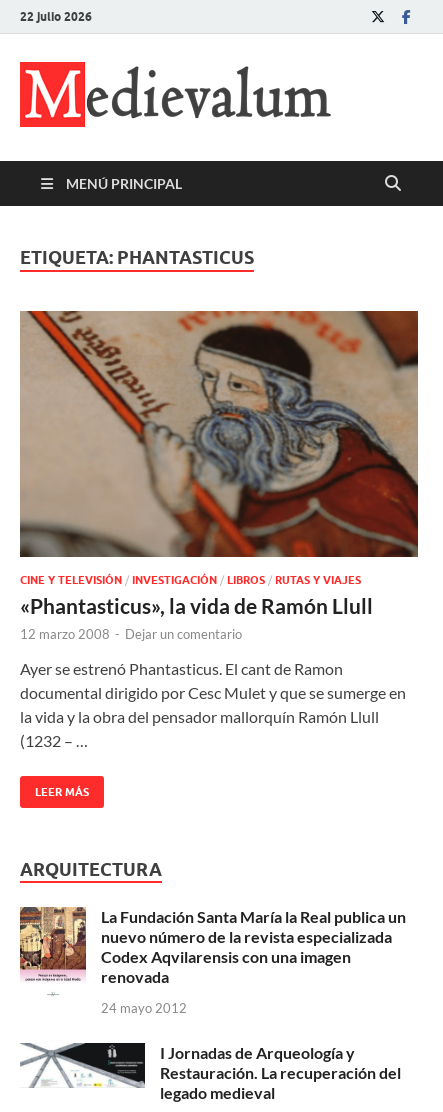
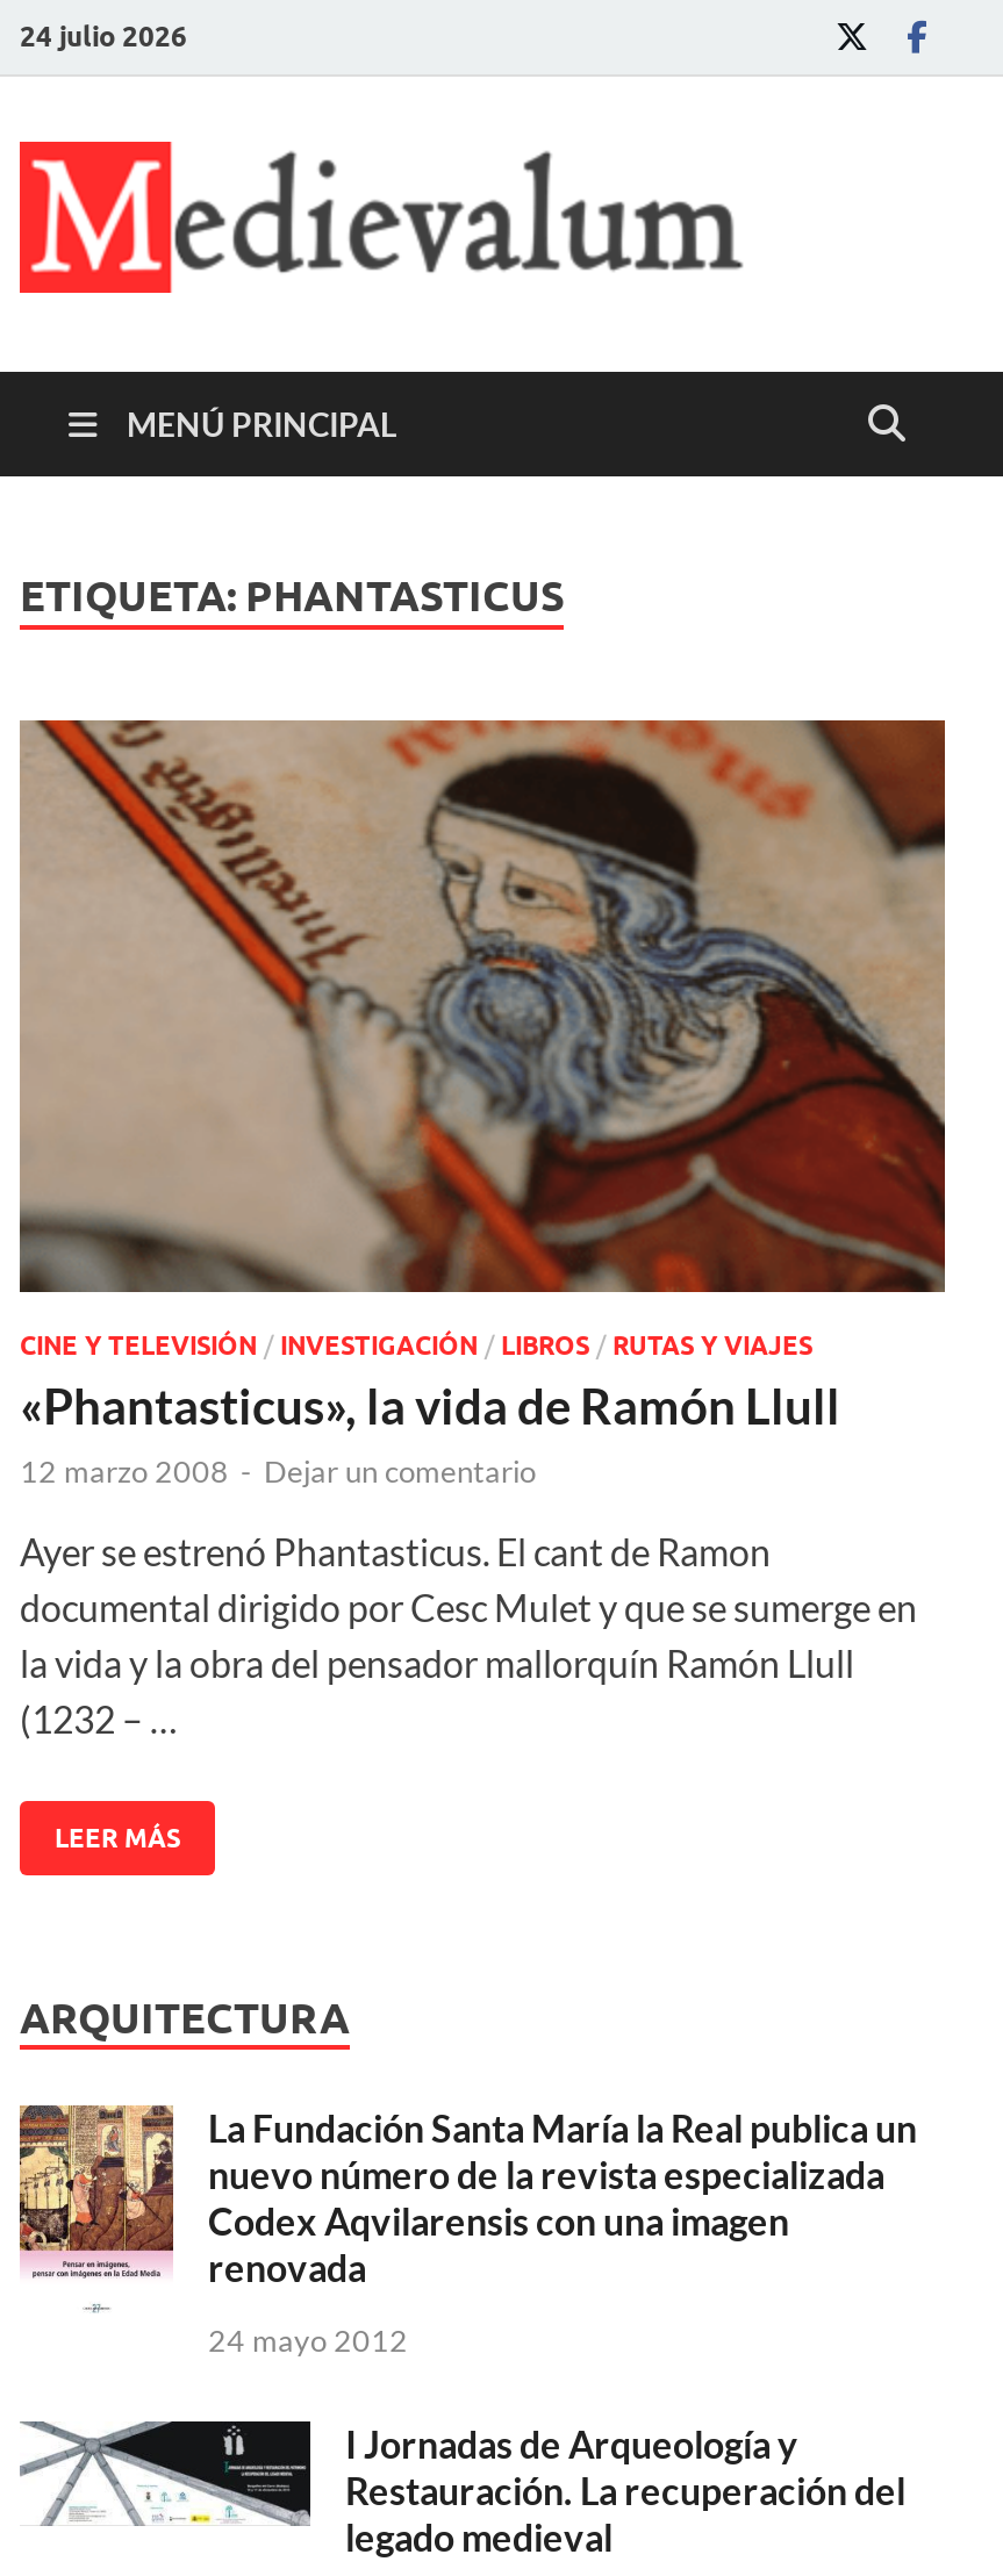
[20,8,92,23] 22 julio 2026 -> [20,17,187,52] 24 julio 2026

